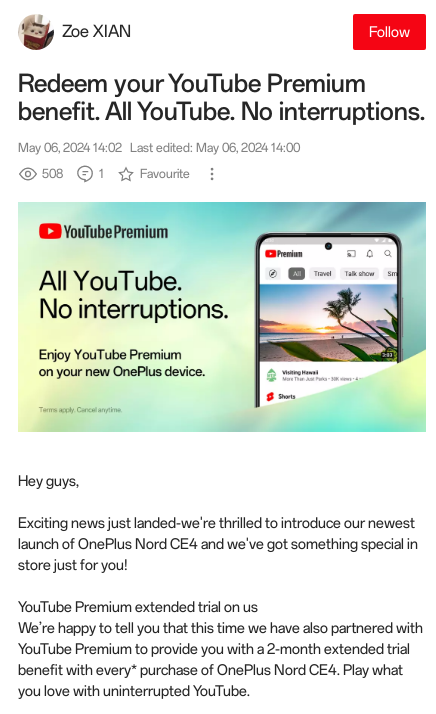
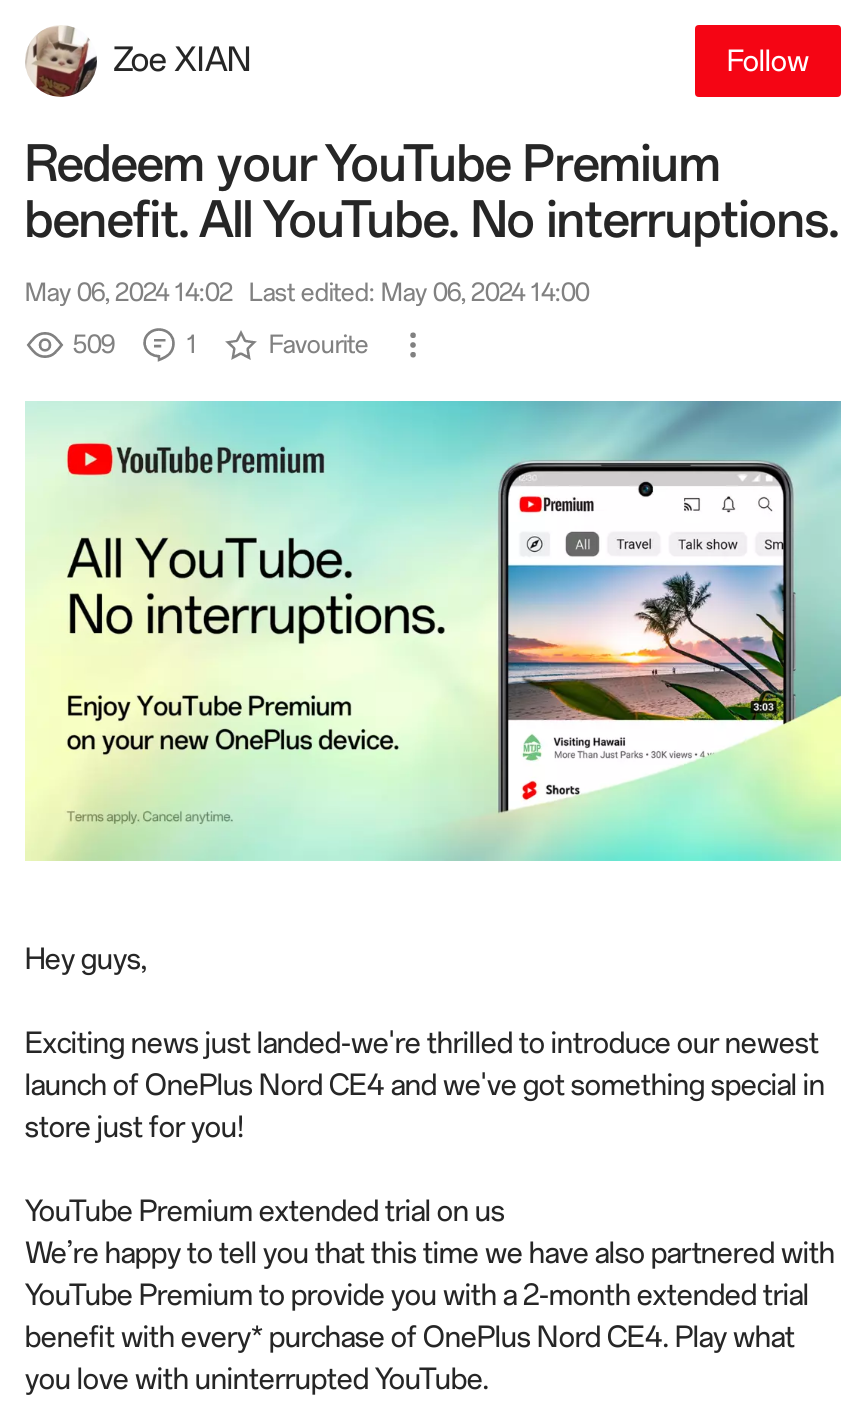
[42,166,63,181] 508 -> [73,329,115,359] 509

